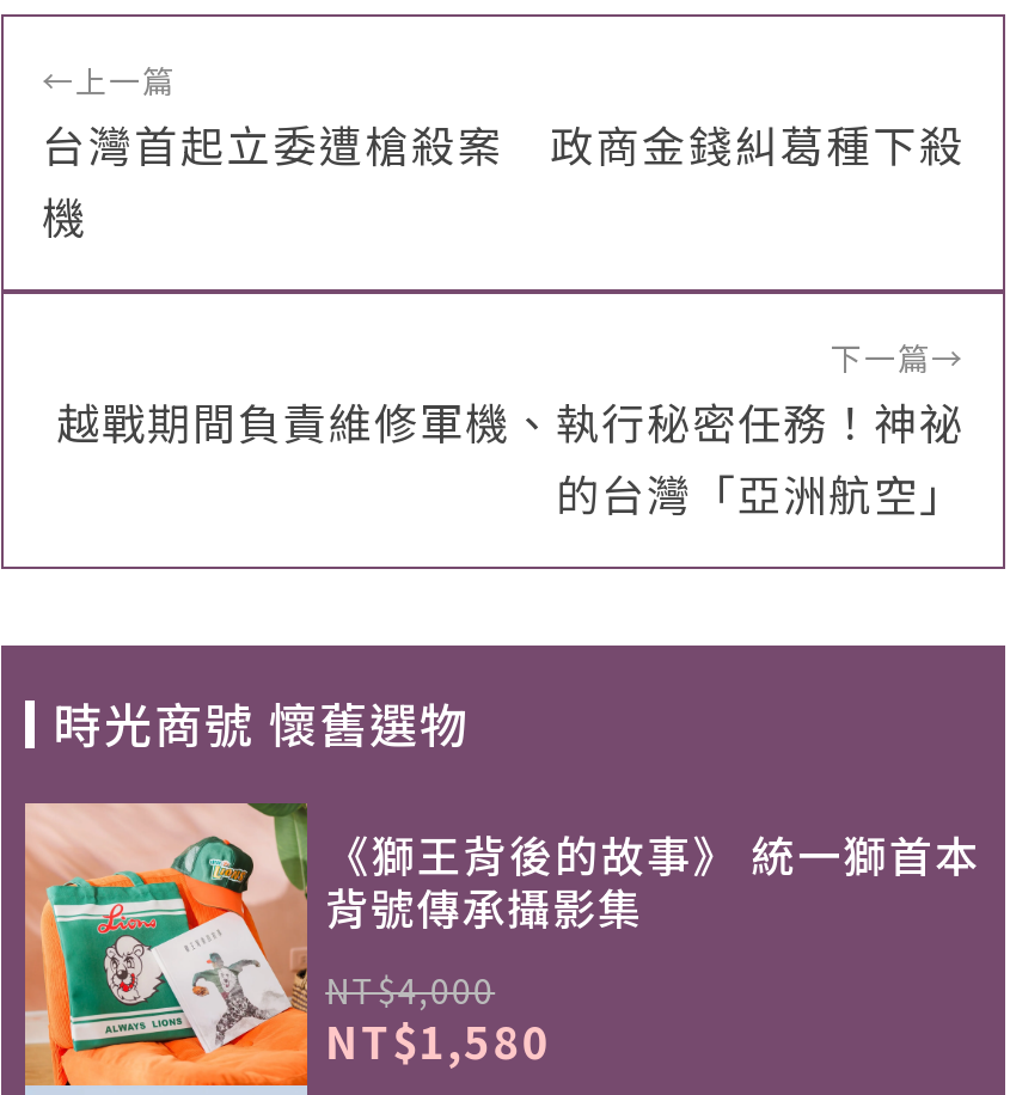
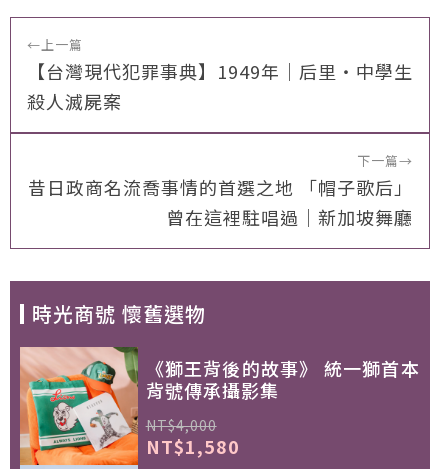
[42,112,965,246] 台灣首起立委遭槍殺案 政商金錢糾葛種下殺 | 機 -> [27,58,413,114] 【台灣現代犯罪事典】1949年｜后里‧中學生 | 殺人滅屍案
[56,390,965,524] 越戰期間負責維修軍機、執行秘密任務！神祕 | 的台灣「亞洲航空」 -> [28,174,413,230] 昔日政商名流喬事情的首選之地 「帽子歌后」 | 曾在這裡駐唱過｜新加坡舞廳

